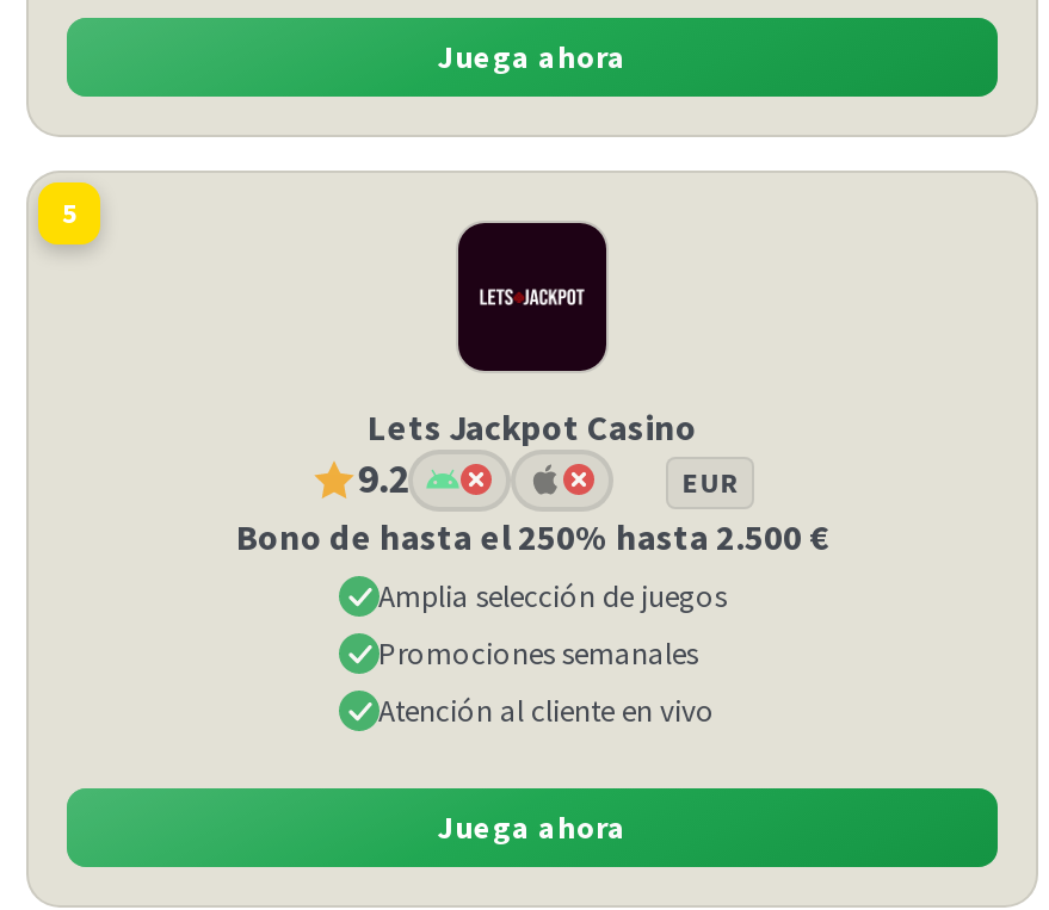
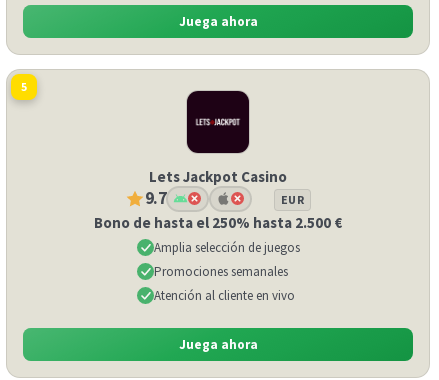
[358,453,409,506] 9.2 -> [145,187,166,209] 9.7

